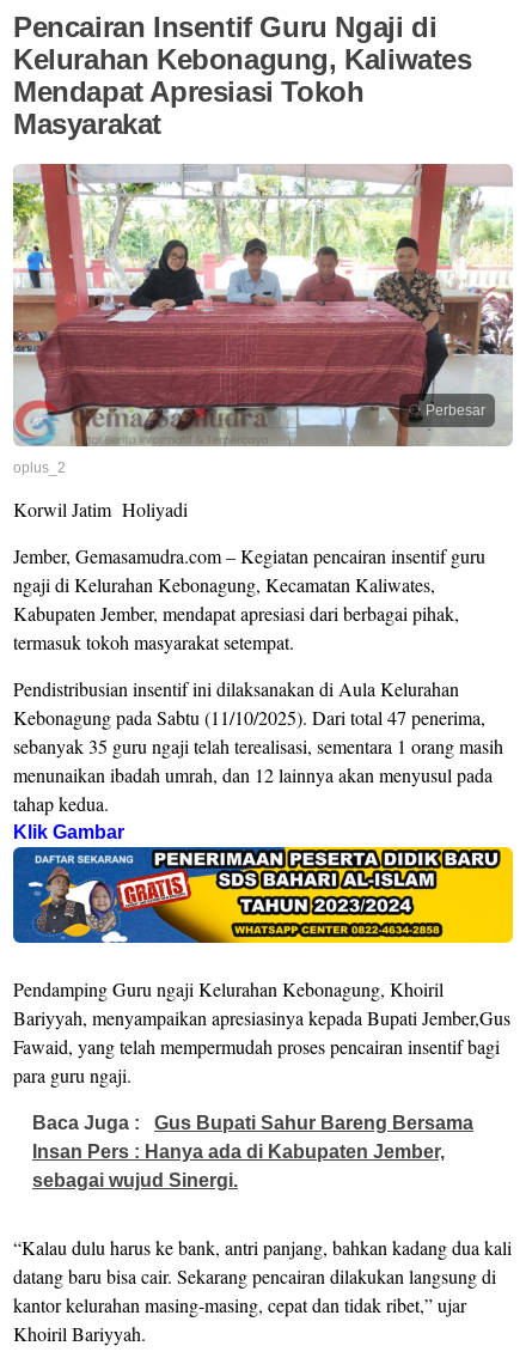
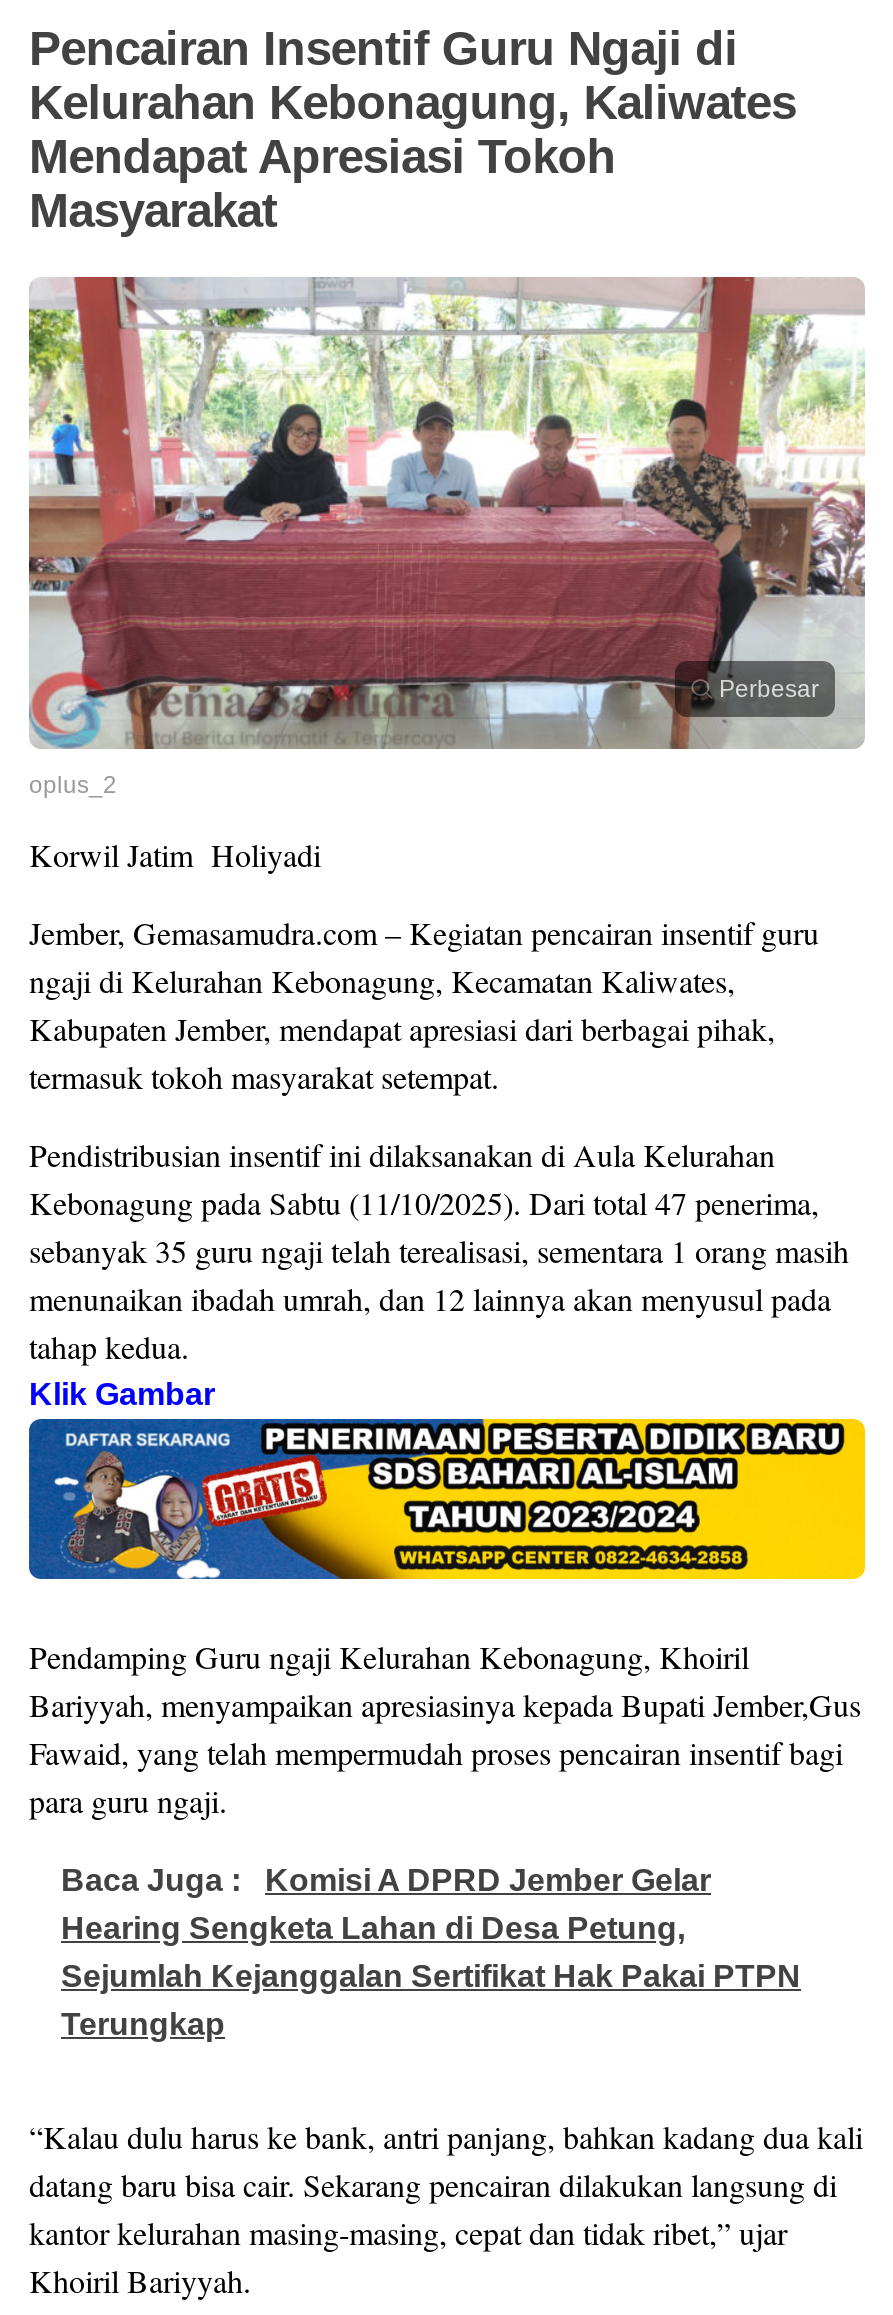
[32,1112,473,1190] Baca Juga : Gus Bupati Sahur Bareng Bersama | Insan Pers : Hanya ada di Kabupaten Jember, | sebagai wujud Sinergi. -> [61,1862,801,2040] Baca Juga : Komisi A DPRD Jember Gelar | Hearing Sengketa Lahan di Desa Petung, | Sejumlah Kejanggalan Sertifikat Hak Pakai PTPN | Terungkap

